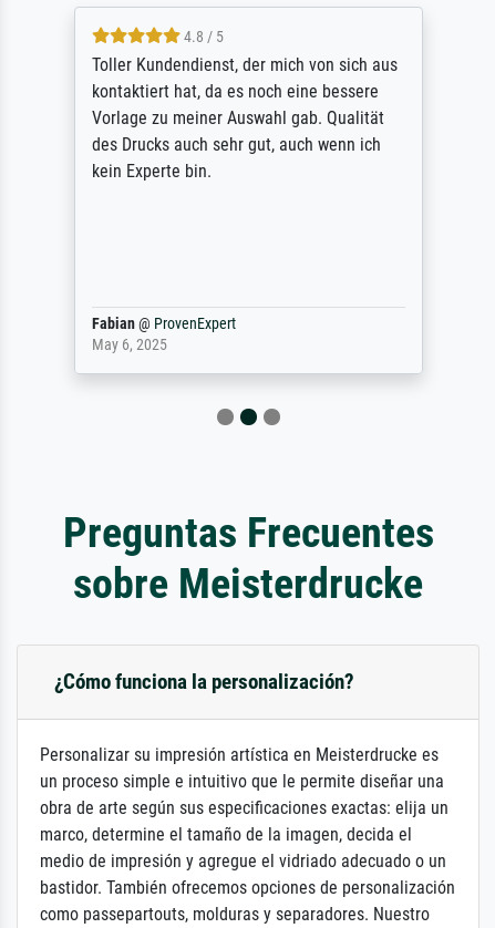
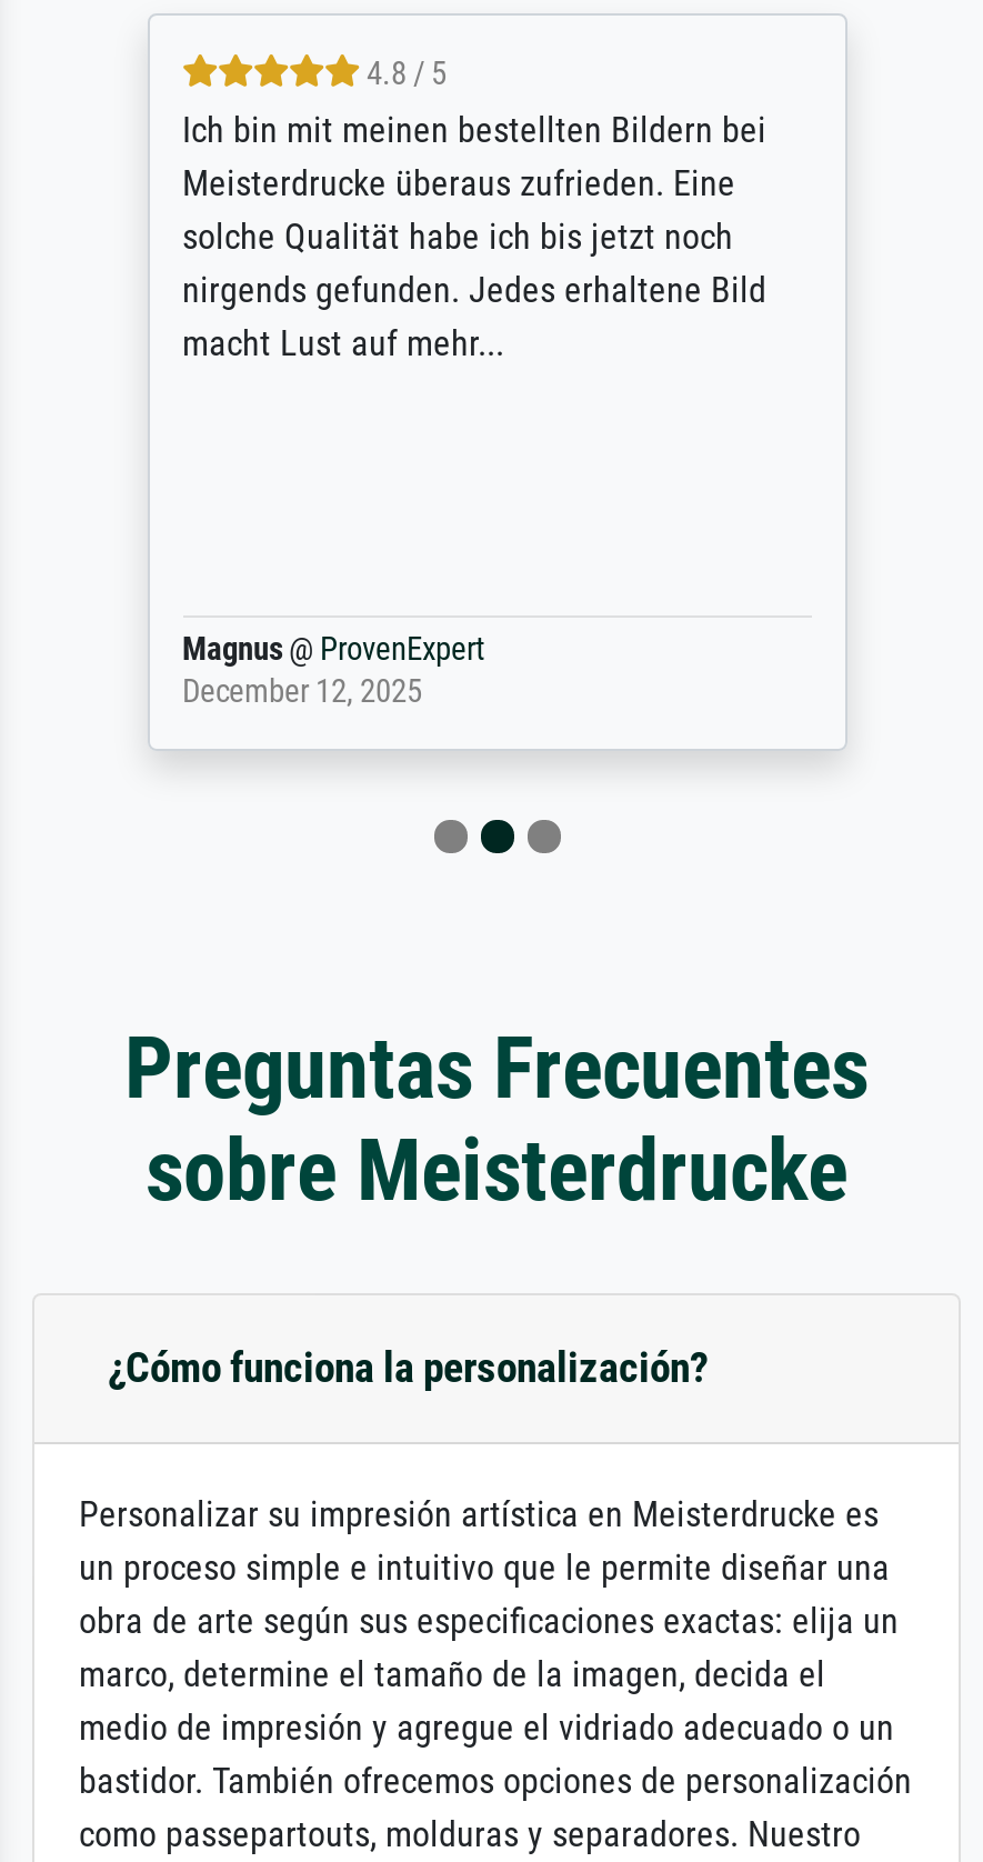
[91,54,397,181] Toller Kundendienst, der mich von sich aus | kontaktiert hat, da es noch eine bessere | Vorlage zu meiner Auswahl gab. Qualität | des Drucks auch sehr gut, auch wenn ich | kein Experte bin. -> [182,108,766,364] Ich bin mit meinen bestellten Bildern bei | Meisterdrucke überaus zufrieden. Eine | solche Qualität habe ich bis jetzt noch | nirgends gefunden. Jedes erhaltene Bild | macht Lust auf mehr...
[91,314,235,354] Fabian @ ProvenExpert | May 6, 2025 -> [182,630,484,710] Magnus @ ProvenExpert | December 12, 2025

